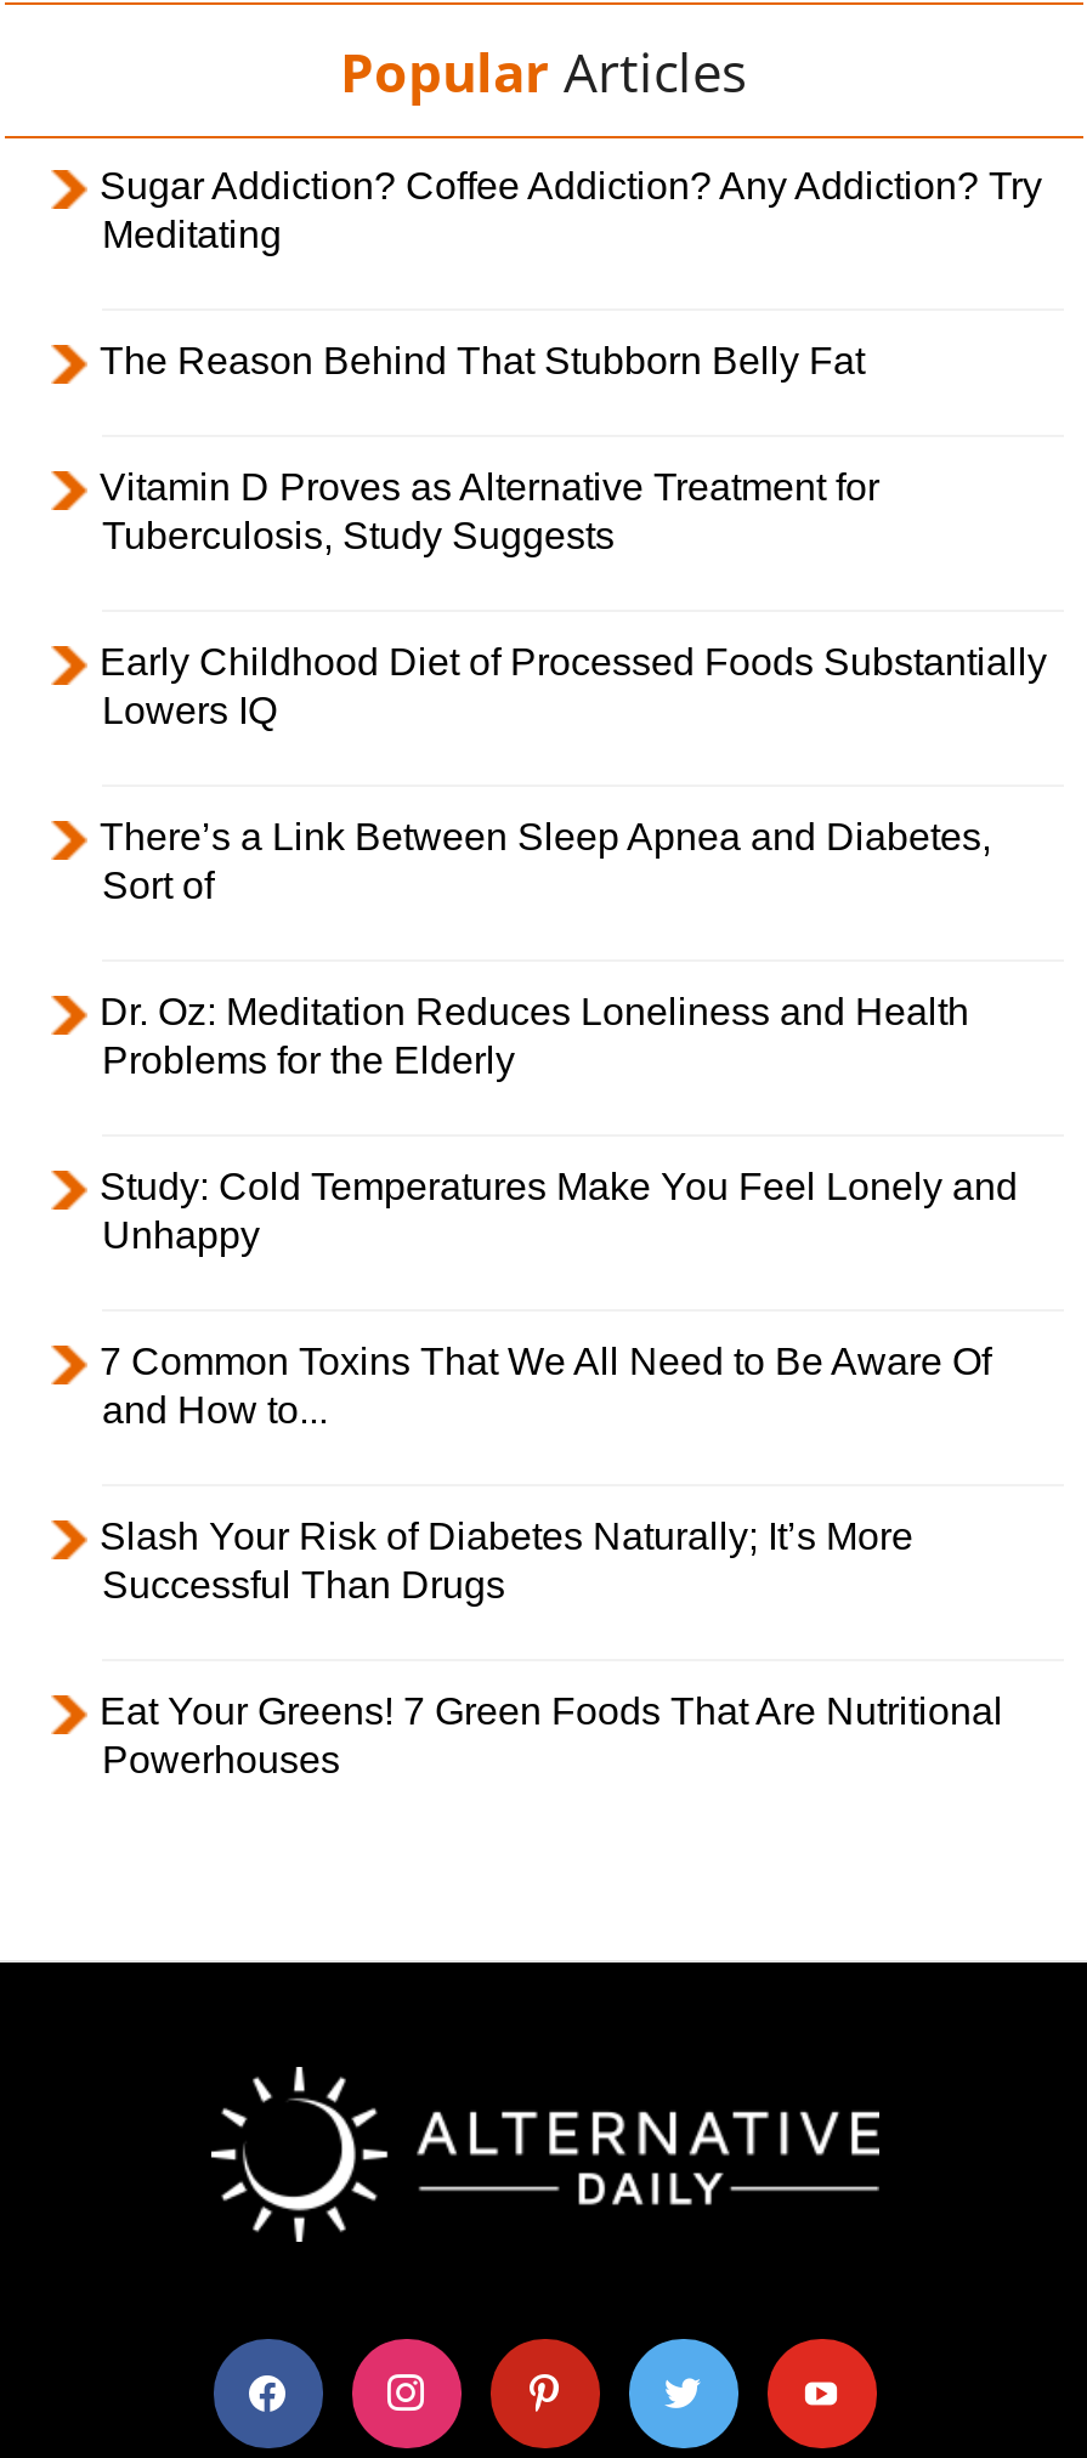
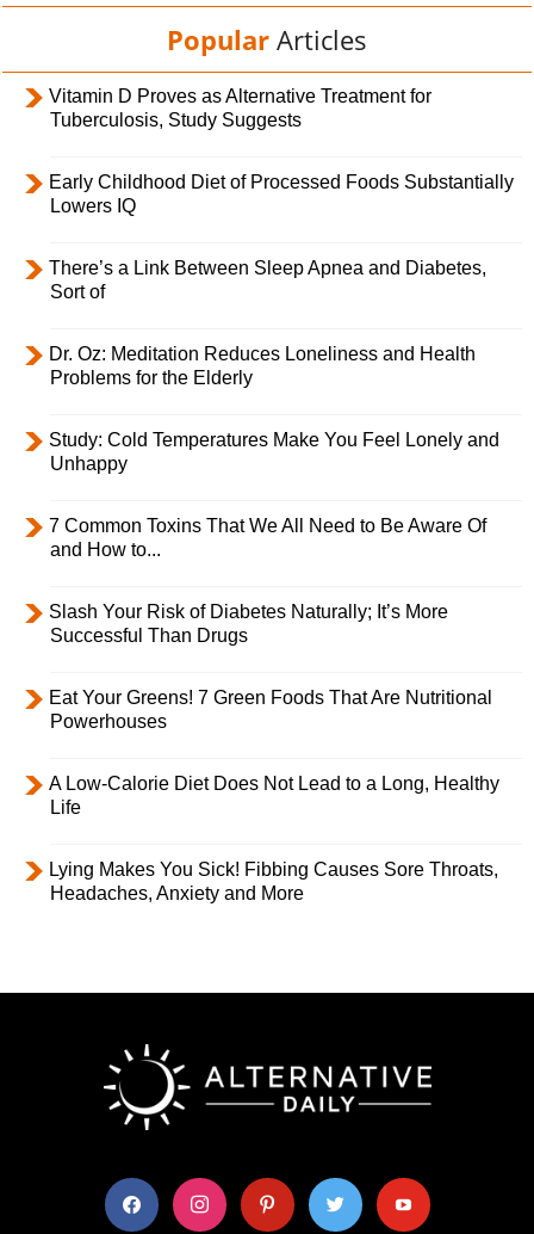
[100,165,1042,381] Sugar Addiction? Coffee Addiction? Any Addiction? Try | Meditating | The Reason Behind That Stubborn Belly Fat -> none
moved [100,466,1047,1780] -> [49,86,514,731]: Vitamin D Proves as Alternative Treatment for | Tuberculosis, Study Suggests | Early Childhood Diet of Processed Foods Substantially | ... | Eat Your Greens! 7 Green Foods That Are Nutritional | Powerhouses
none -> [49,773,499,903] A Low-Calorie Diet Does Not Lead to a Long, Healthy | Life | Lying Makes You Sick! Fibbing Causes Sore Throats, | Headaches, Anxiety and More

